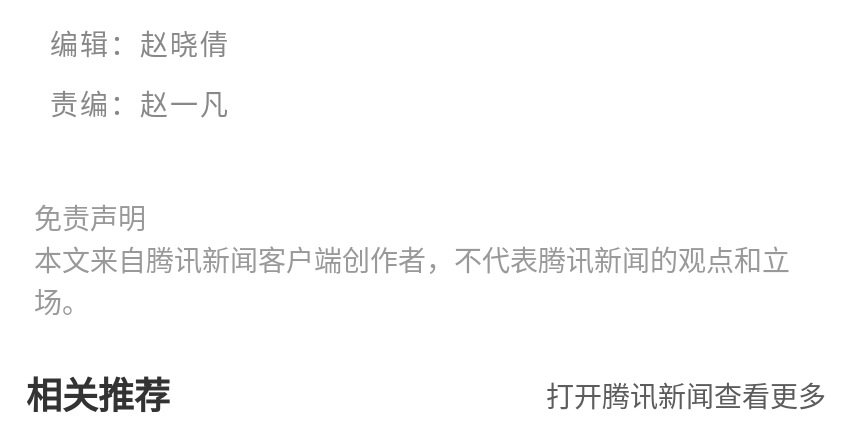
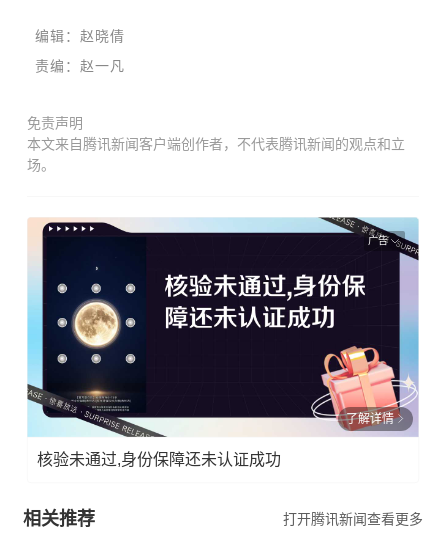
none -> [26,217,420,438] [image] | 广告
none -> [37,412,394,468] 了解详情 | 核验未通过,身份保障还未认证成功

